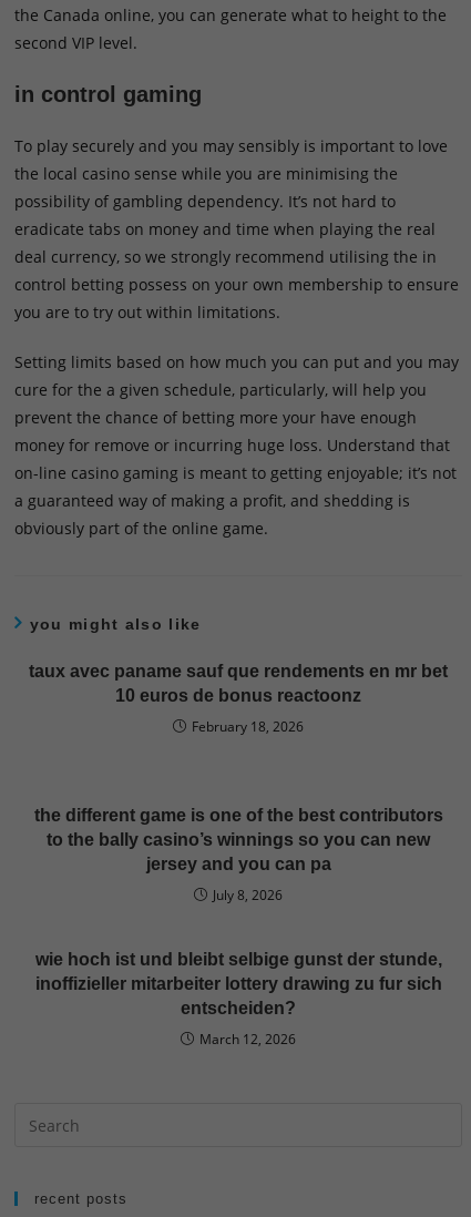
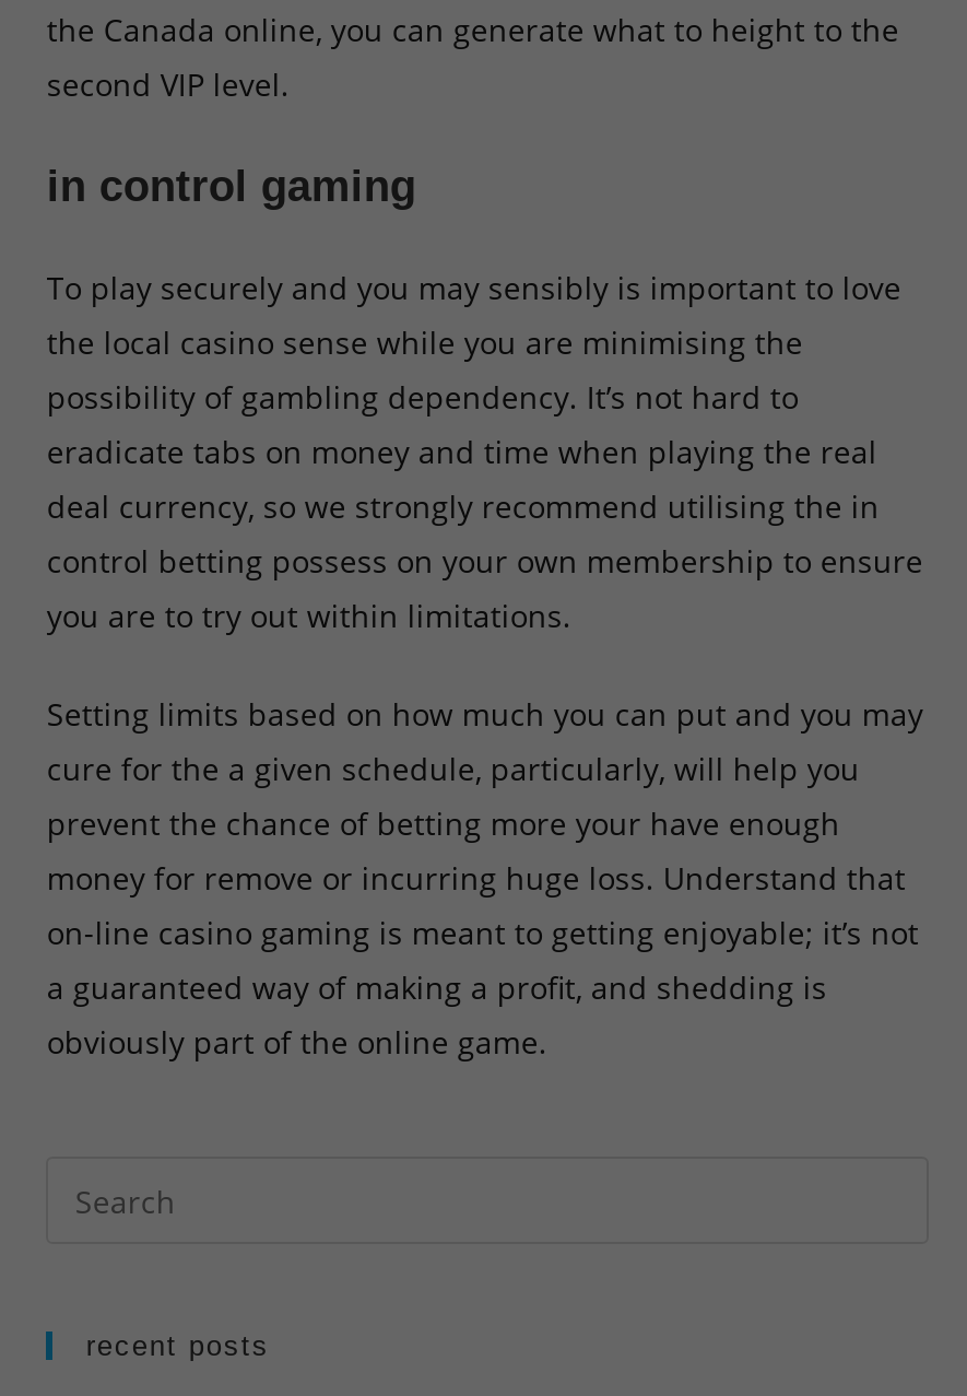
[29,615,448,736] you might also like | taux avec paname sauf que rendements en mr bet | 10 euros de bonus reactoonz | February 18, 2026 -> none
[34,806,443,1049] the different game is one of the best contributors | to the bally casino’s winnings so you can new | jersey and you can pa | July 8, 2026 | wie hoch ist und bleibt selbige gunst der stunde, | inoffizieller mitarbeiter lottery drawing zu fur sich | entscheiden? | March 12, 2026 -> none

